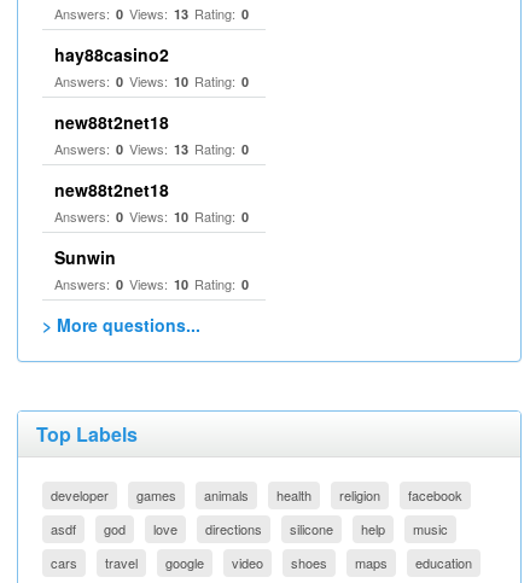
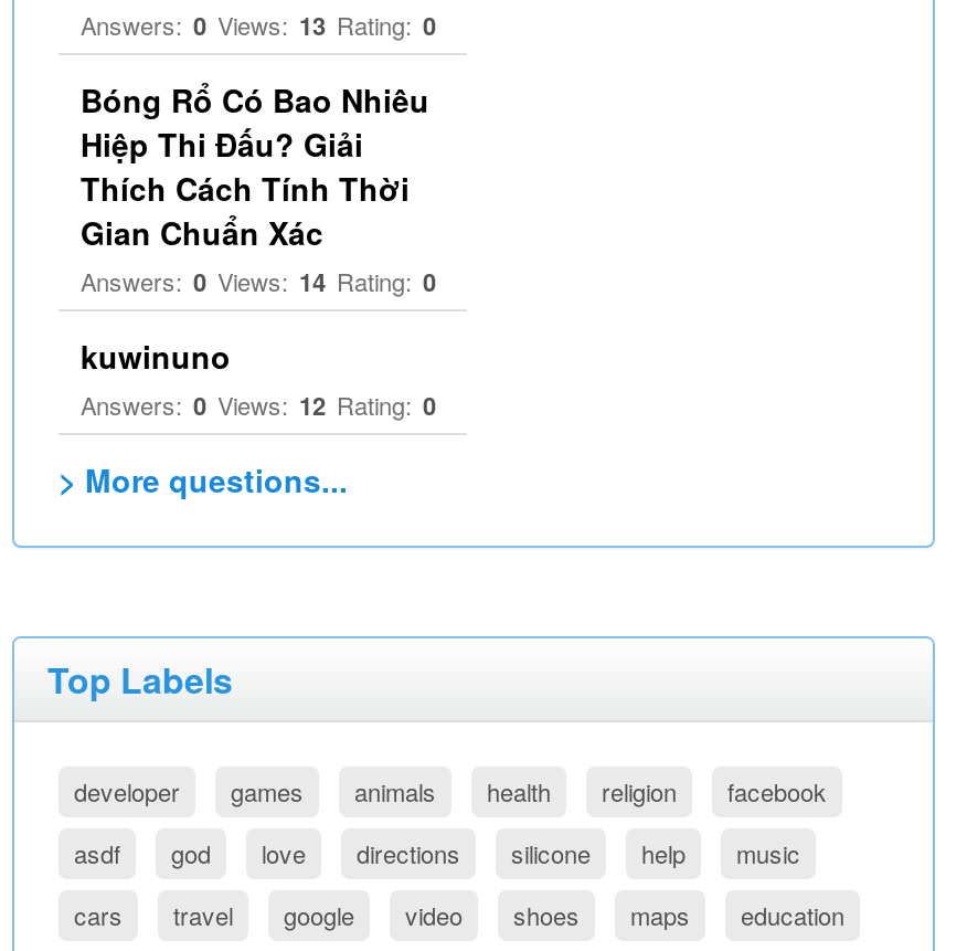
[54,42,249,293] hay88casino2 | Answers: 0 Views: 10 Rating: 0 | new88t2net18 | Answers: 0 Views: 13 Rating: 0 | new88t2net18 | Answers: 0 Views: 10 Rating: 0 | Sunwin | Answers: 0 Views: 10 Rating: 0 -> [81,77,436,422] Bóng Rổ Có Bao Nhiêu | Hiệp Thi Đấu? Giải | Thích Cách Tính Thời | Gian Chuẩn Xác | Answers: 0 Views: 14 Rating: 0 | kuwinuno | Answers: 0 Views: 12 Rating: 0

